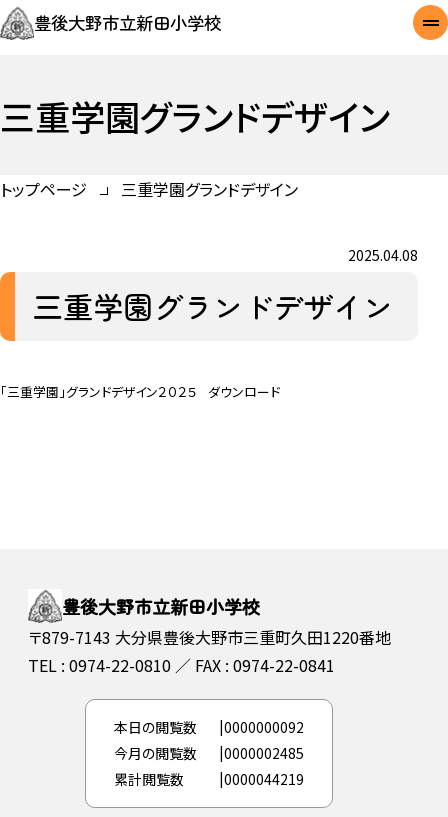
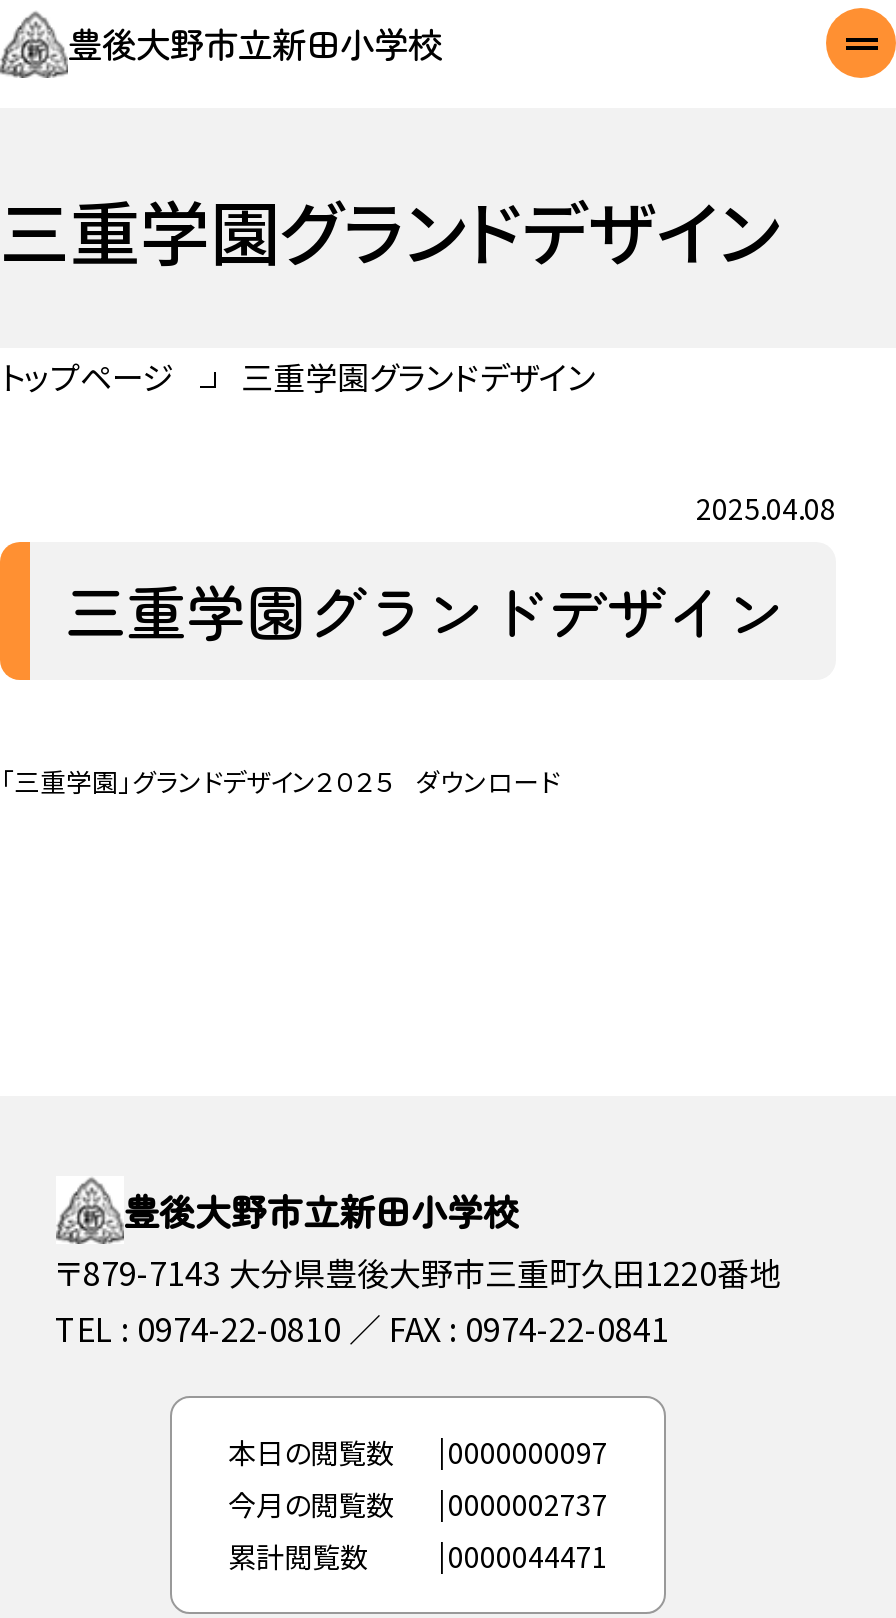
[114,717,304,737] 本日の閲覧数 0000000092 -> [228,1432,608,1472] 本日の閲覧数 0000000097
[114,743,304,763] 今月の閲覧数 0000002485 -> [228,1484,608,1524] 今月の閲覧数 0000002737
[114,769,304,789] 累計閲覧数 0000044219 -> [228,1536,608,1576] 累計閲覧数 0000044471

